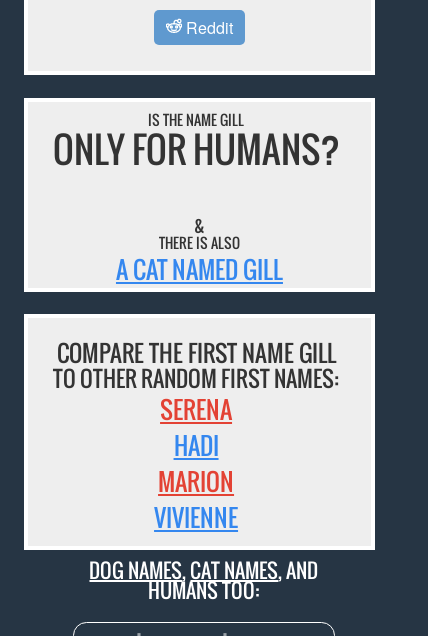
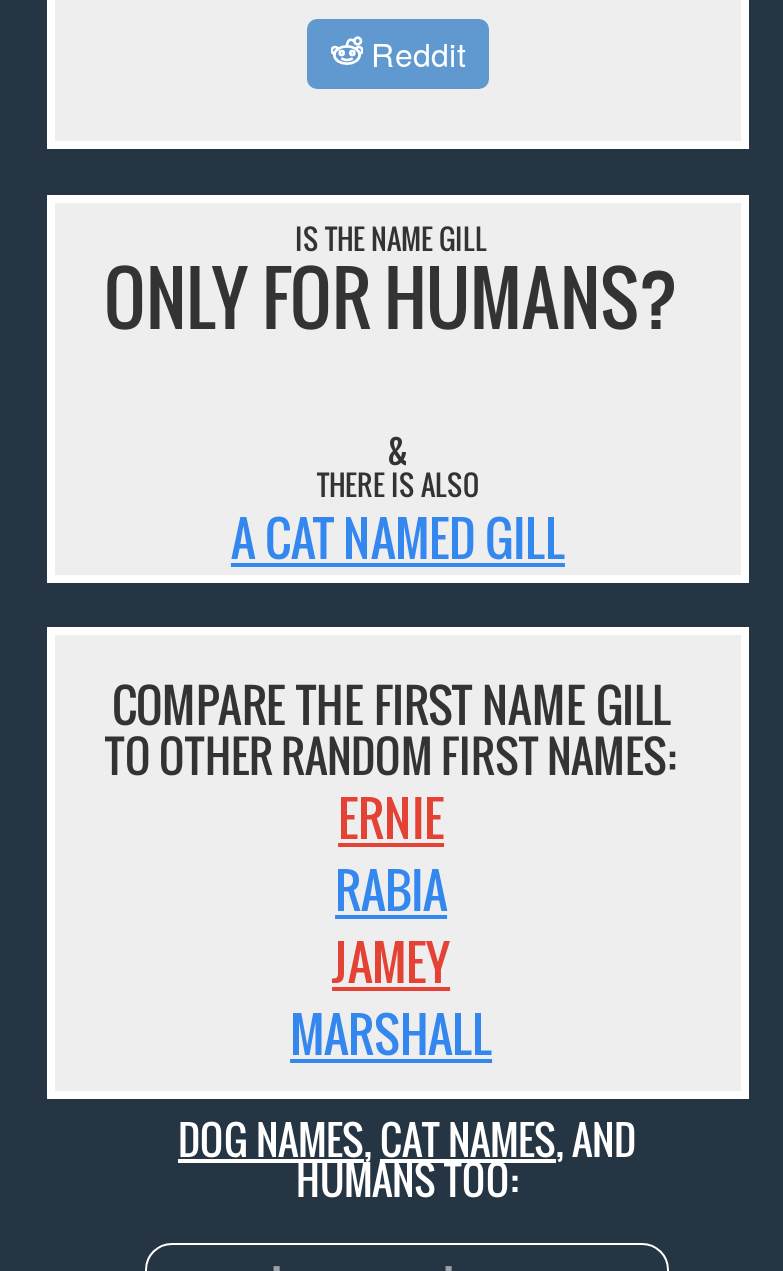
[154,391,238,535] SERENA | HADI | MARION | VIVIENNE -> [290,781,492,1069] ERNIE | RABIA | JAMEY | MARSHALL

